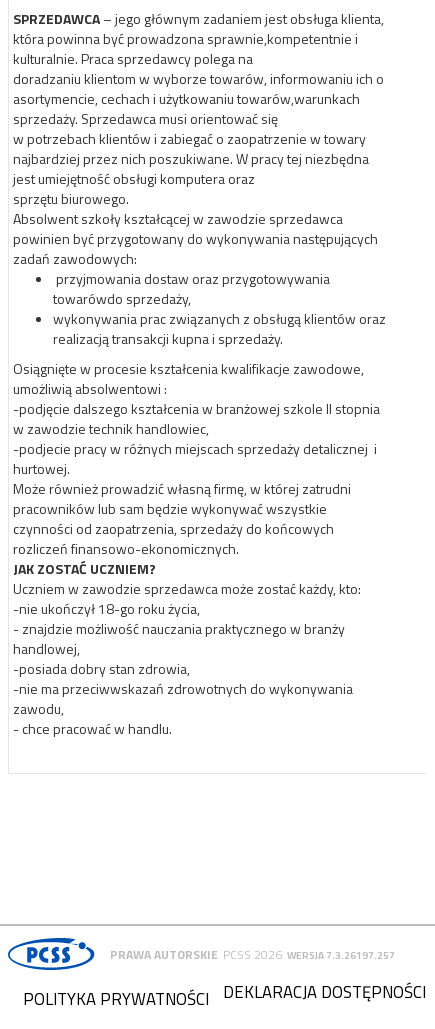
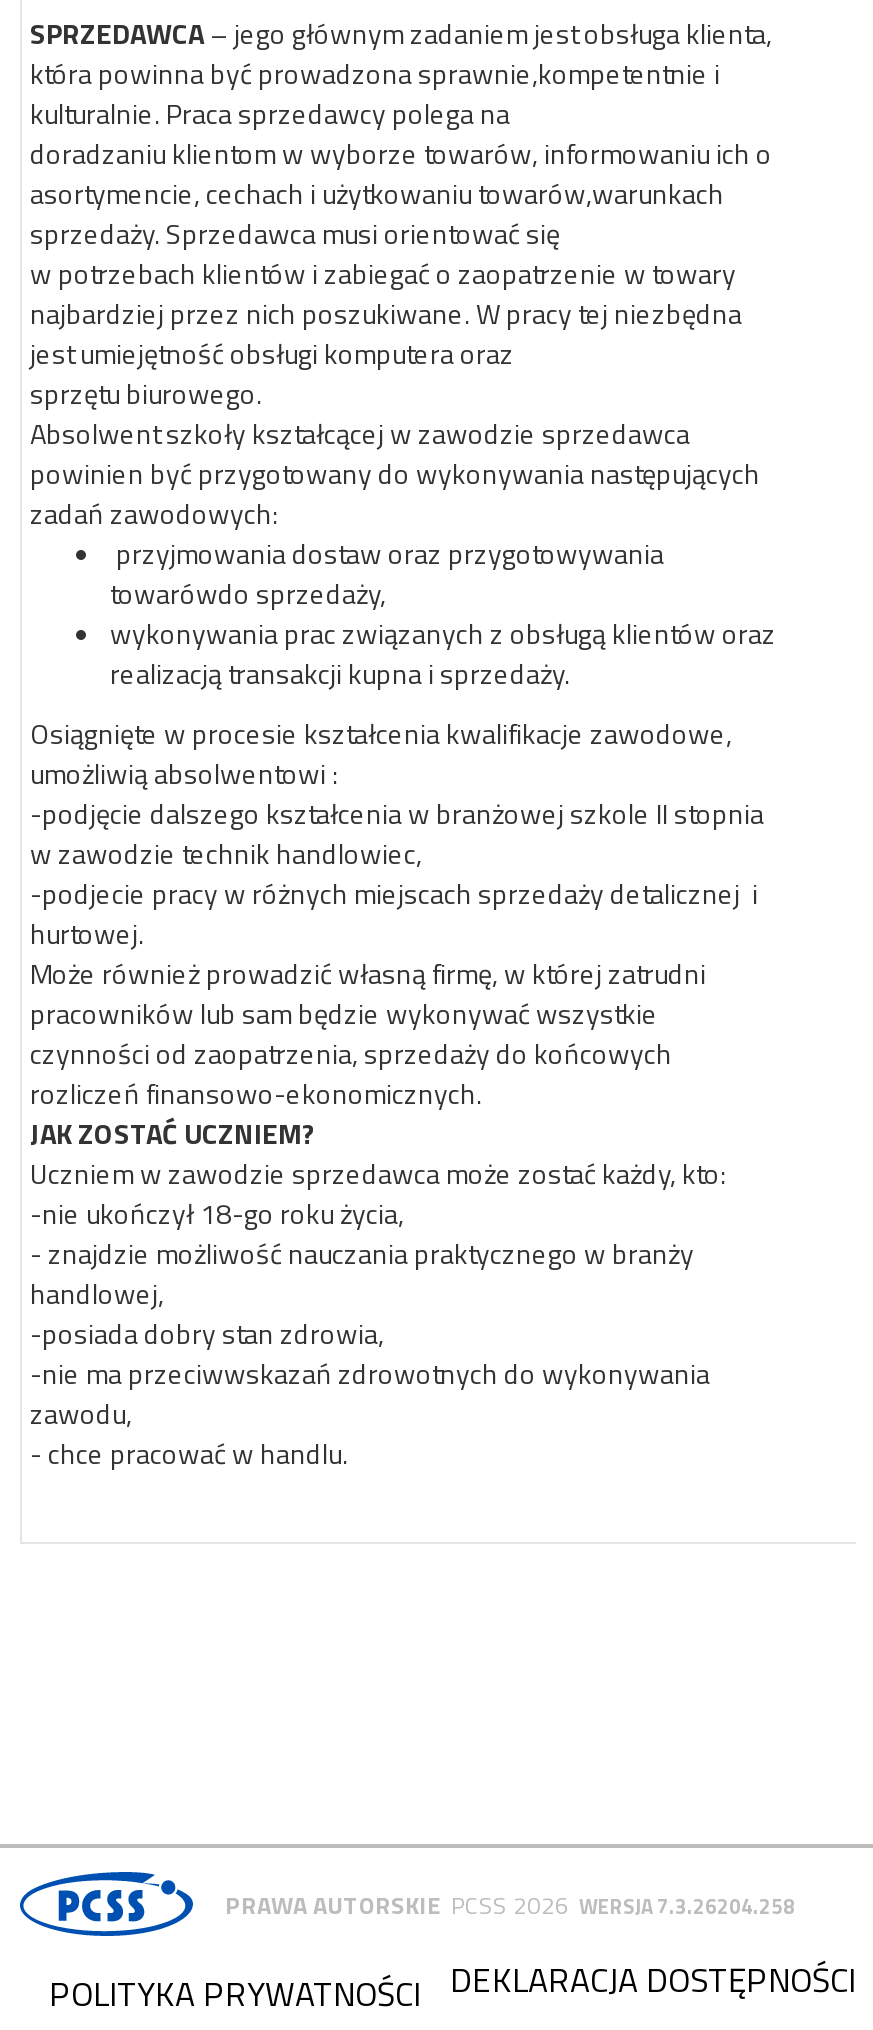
[110,945,395,964] PRAWA AUTORSKIE PCSS 2026 WERSJA 7.3.26197.257 -> [225,1886,795,1924] PRAWA AUTORSKIE PCSS 2026 WERSJA 7.3.26204.258

